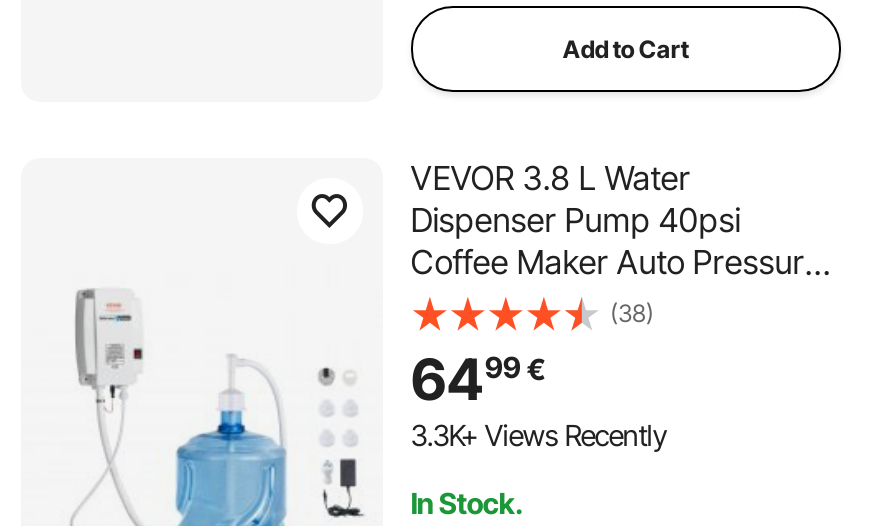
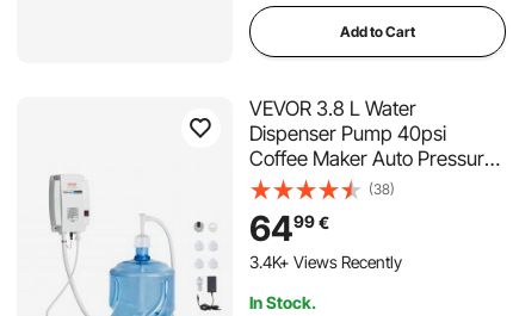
[411,419,667,453] 3.3K+ Views Recently -> [249,252,402,272] 3.4K+ Views Recently

